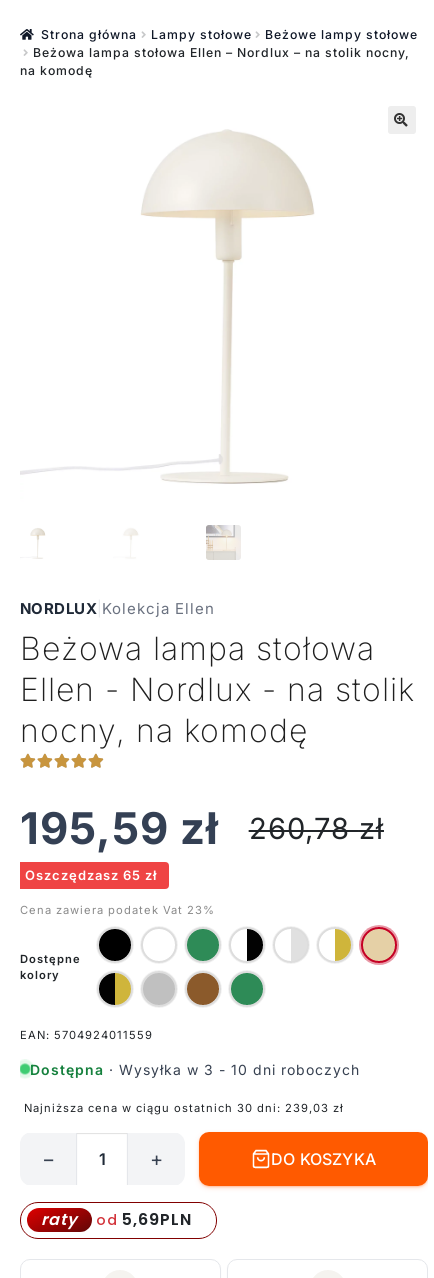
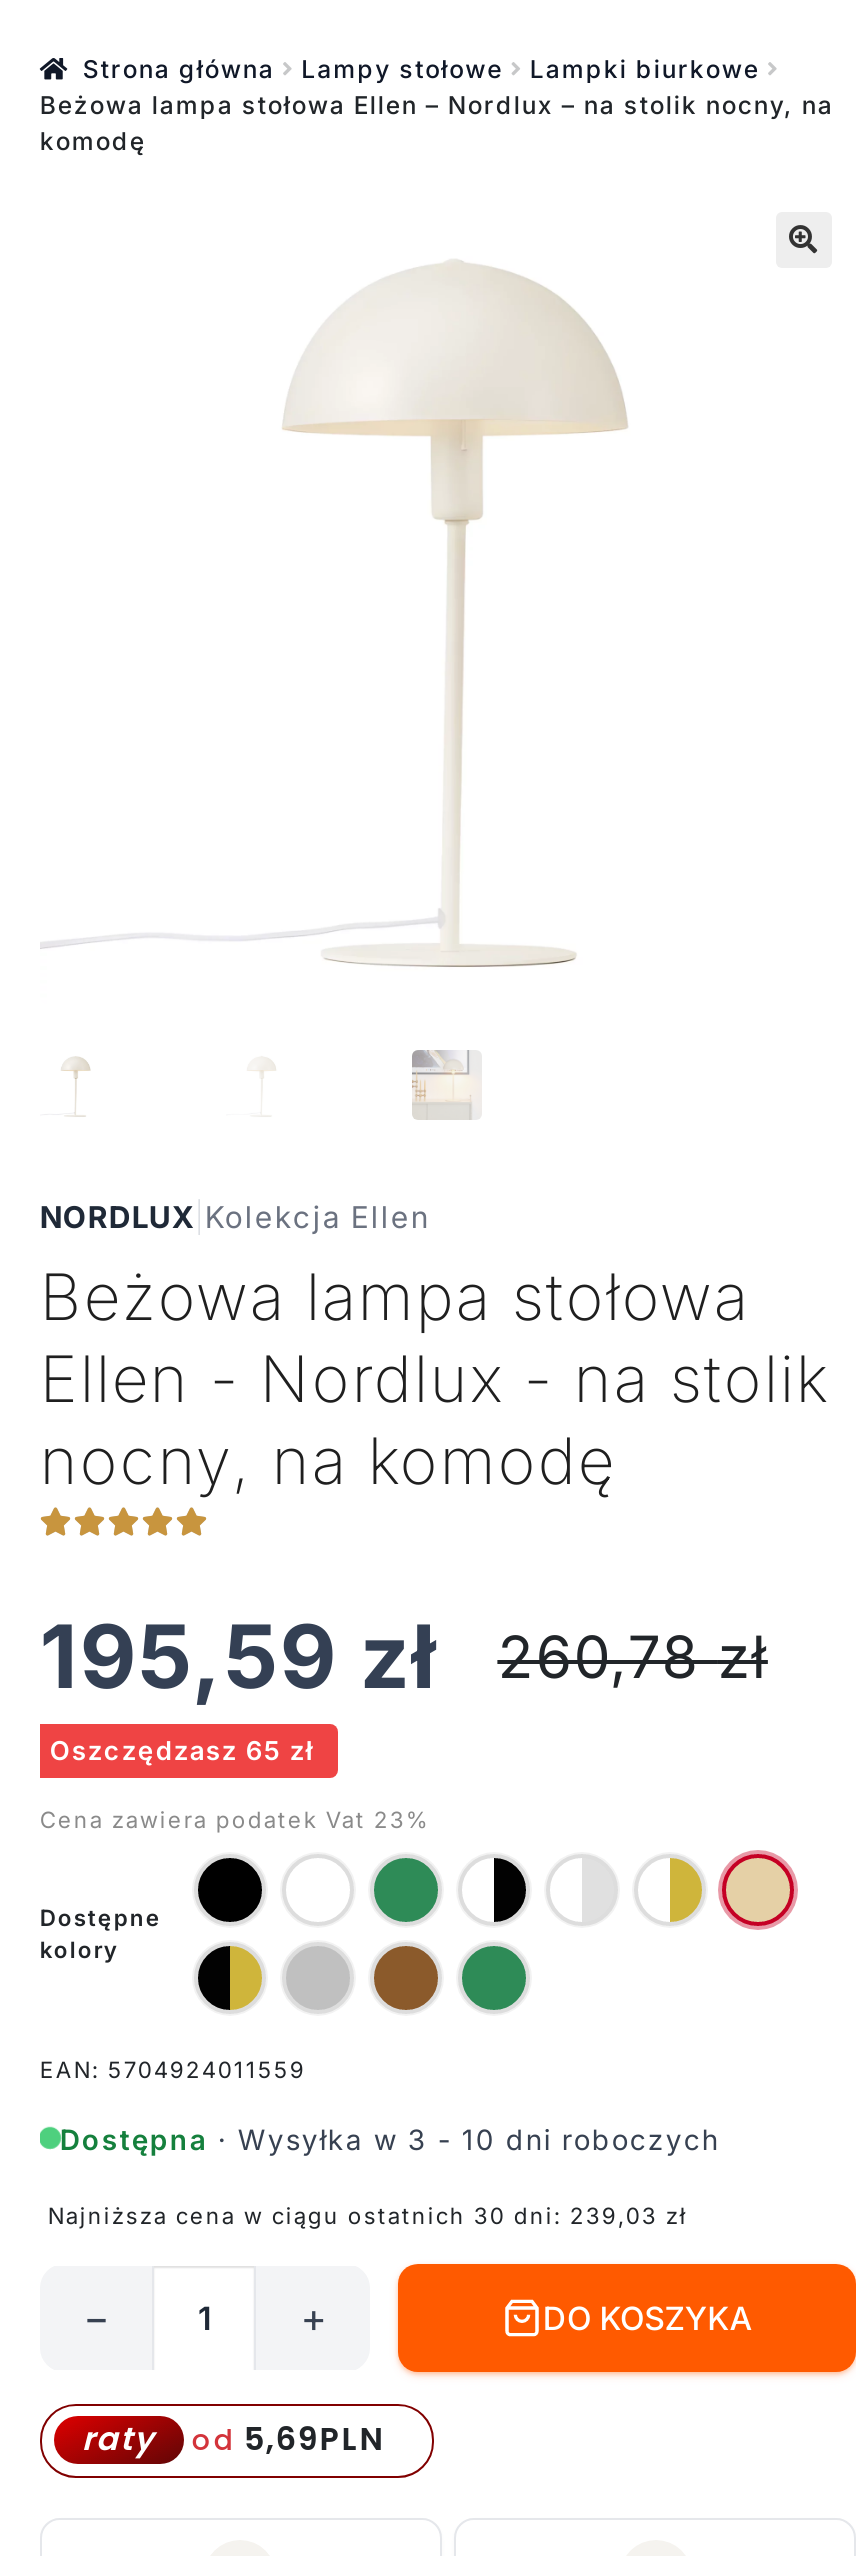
[20,27,418,78] Beżowe lampy stołowe | Beżowa lampa stołowa Ellen – Nordlux – na stolik nocny, | na komodę -> [40,54,834,156] Lampki biurkowe | Beżowa lampa stołowa Ellen – Nordlux – na stolik nocny, na | komodę

